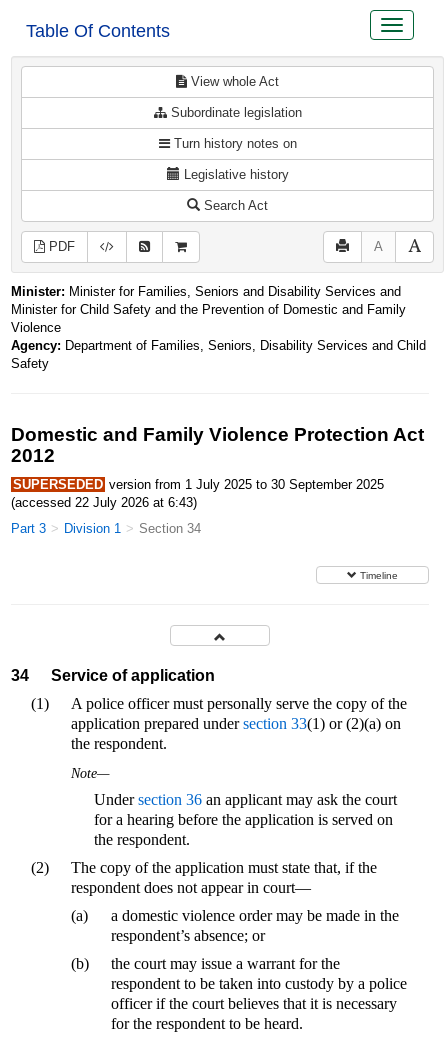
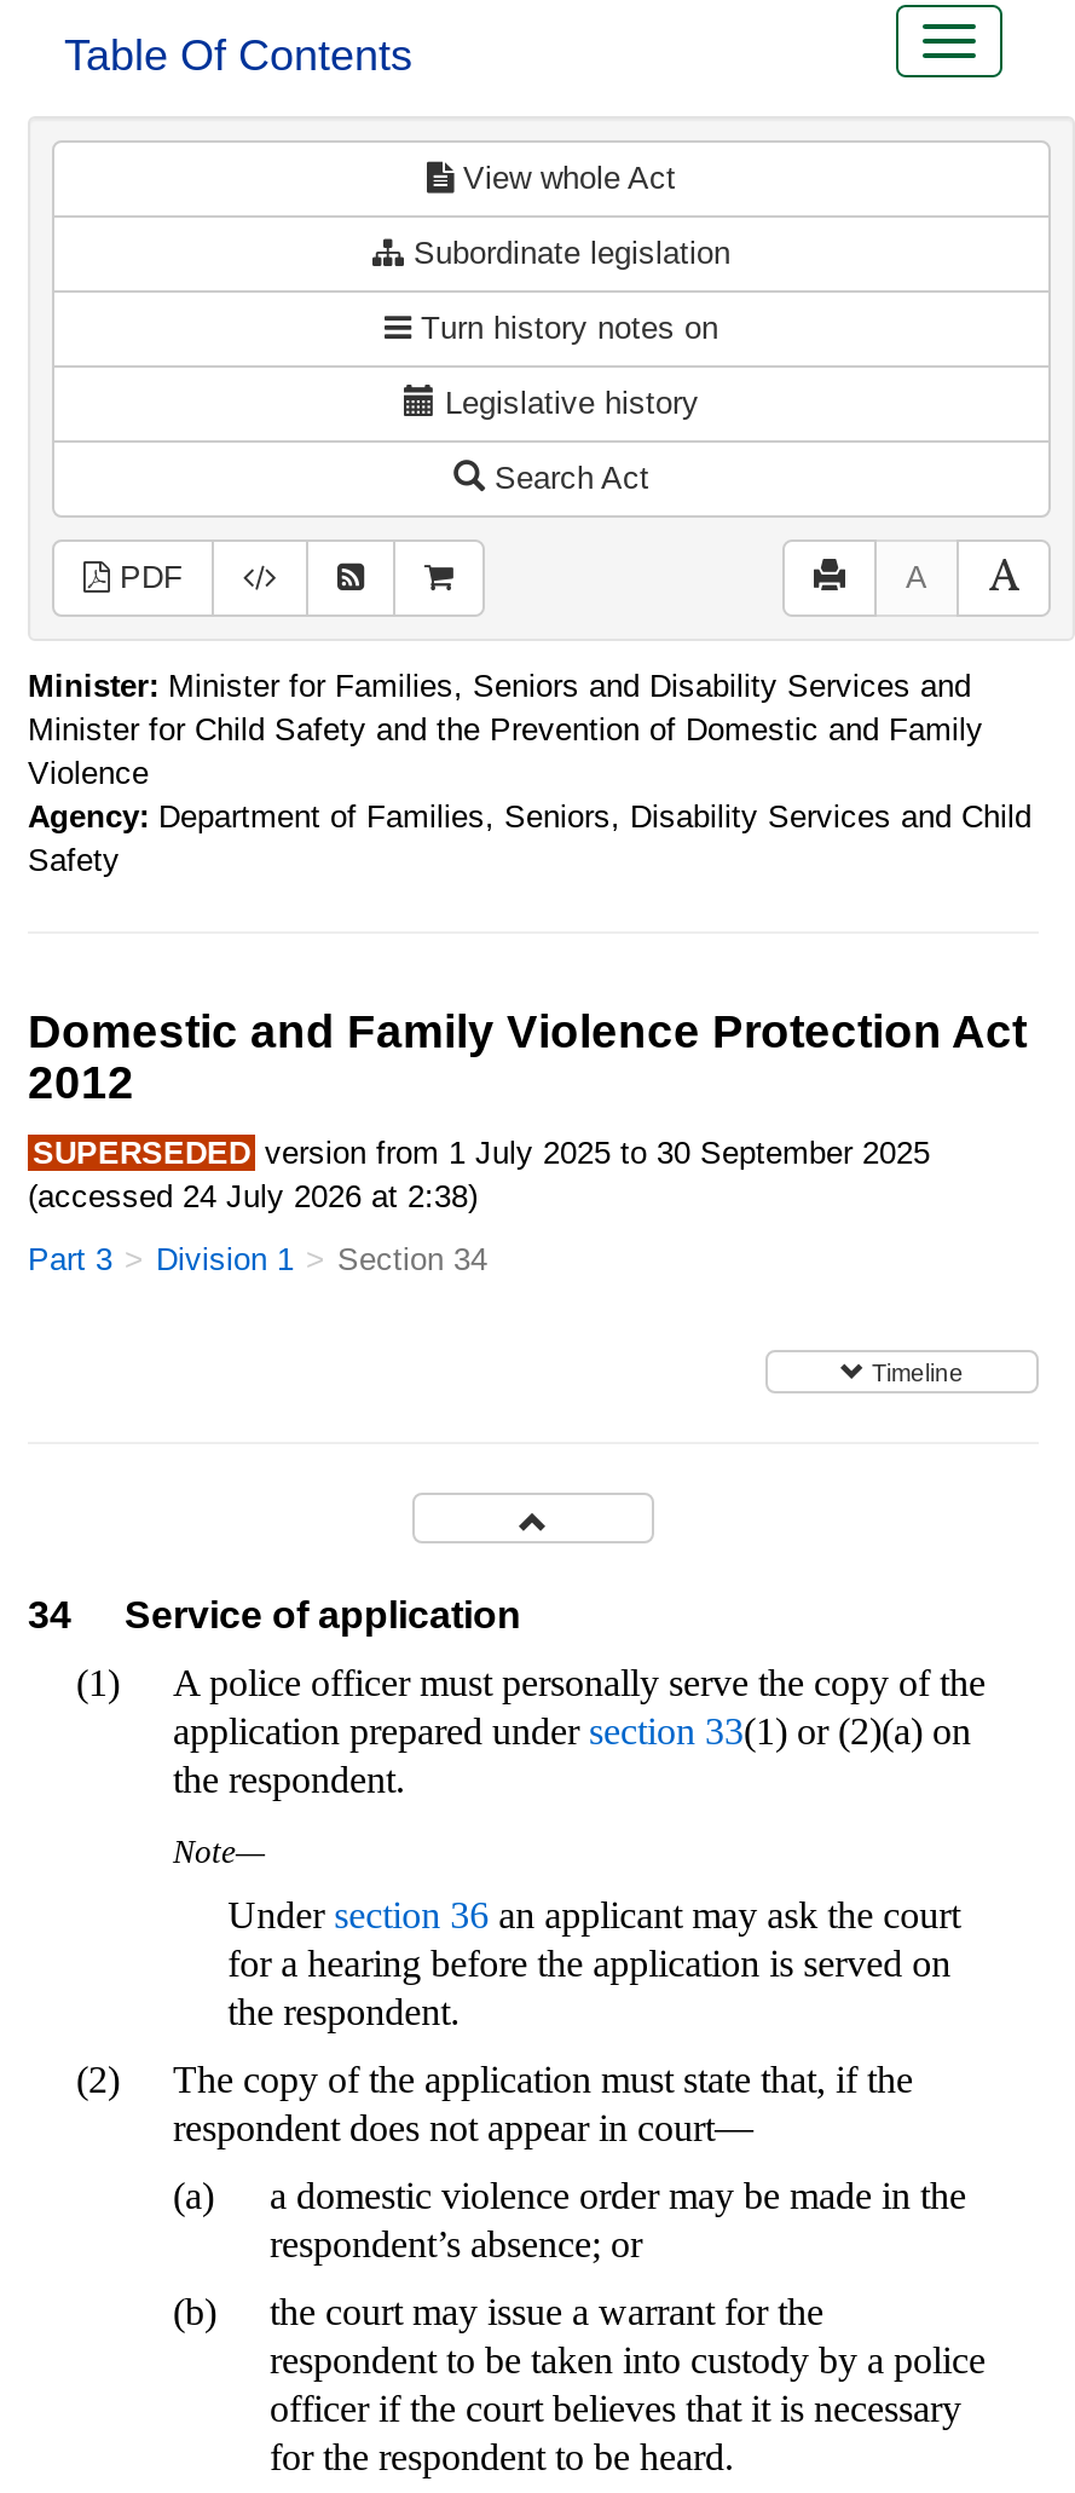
[11,495,197,510] (accessed 22 July 2026 at 6:43) -> [28,1178,478,1214] (accessed 24 July 2026 at 2:38)

